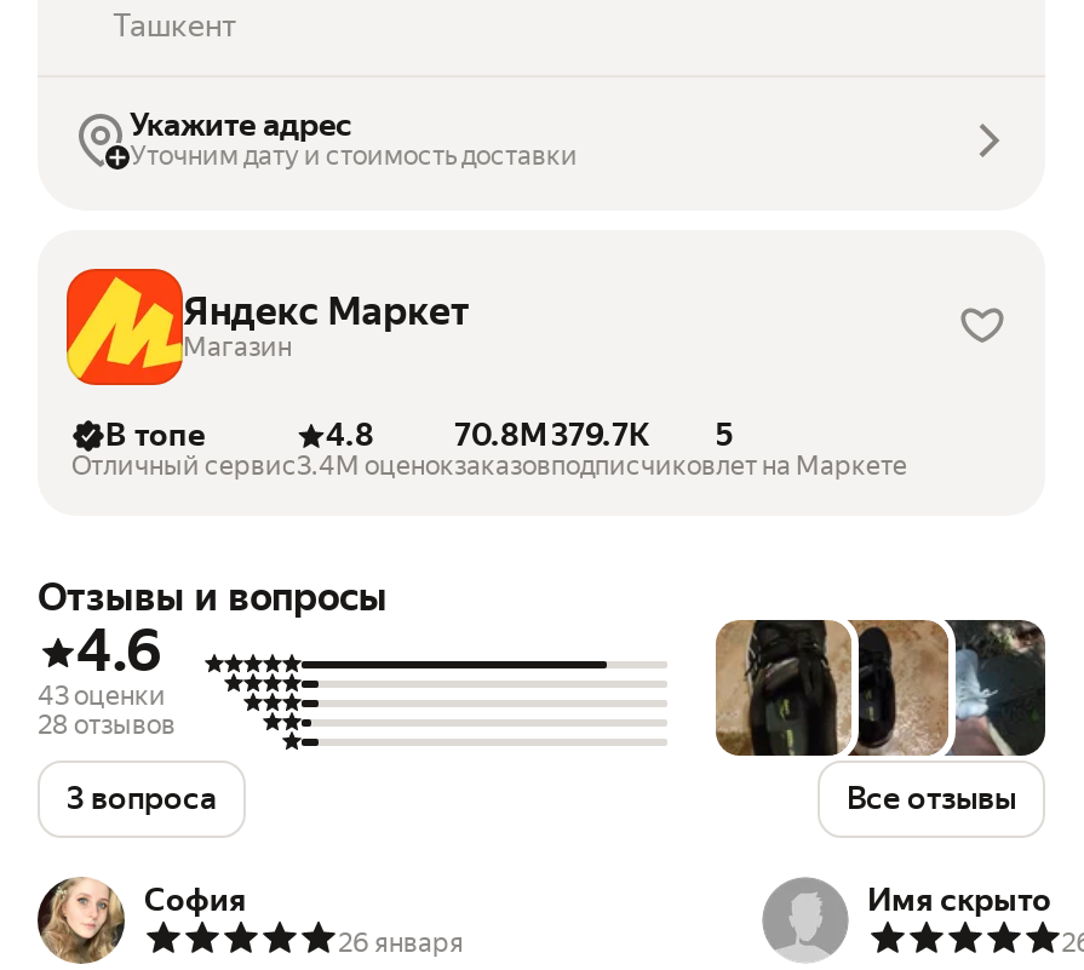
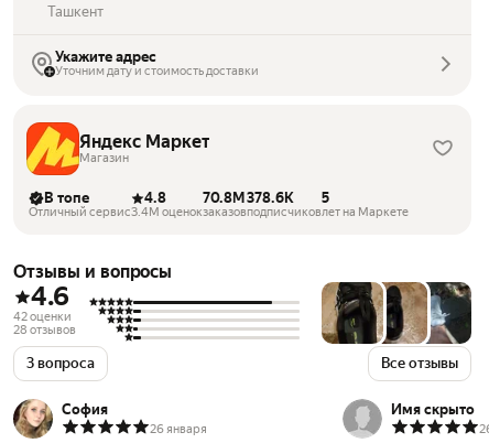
[454,417,733,453] 70.8M 379.7K 5 -> [203,190,329,206] 70.8M 378.6K 5
[38,681,166,712] 43 оценки -> [13,310,72,324] 42 оценки

